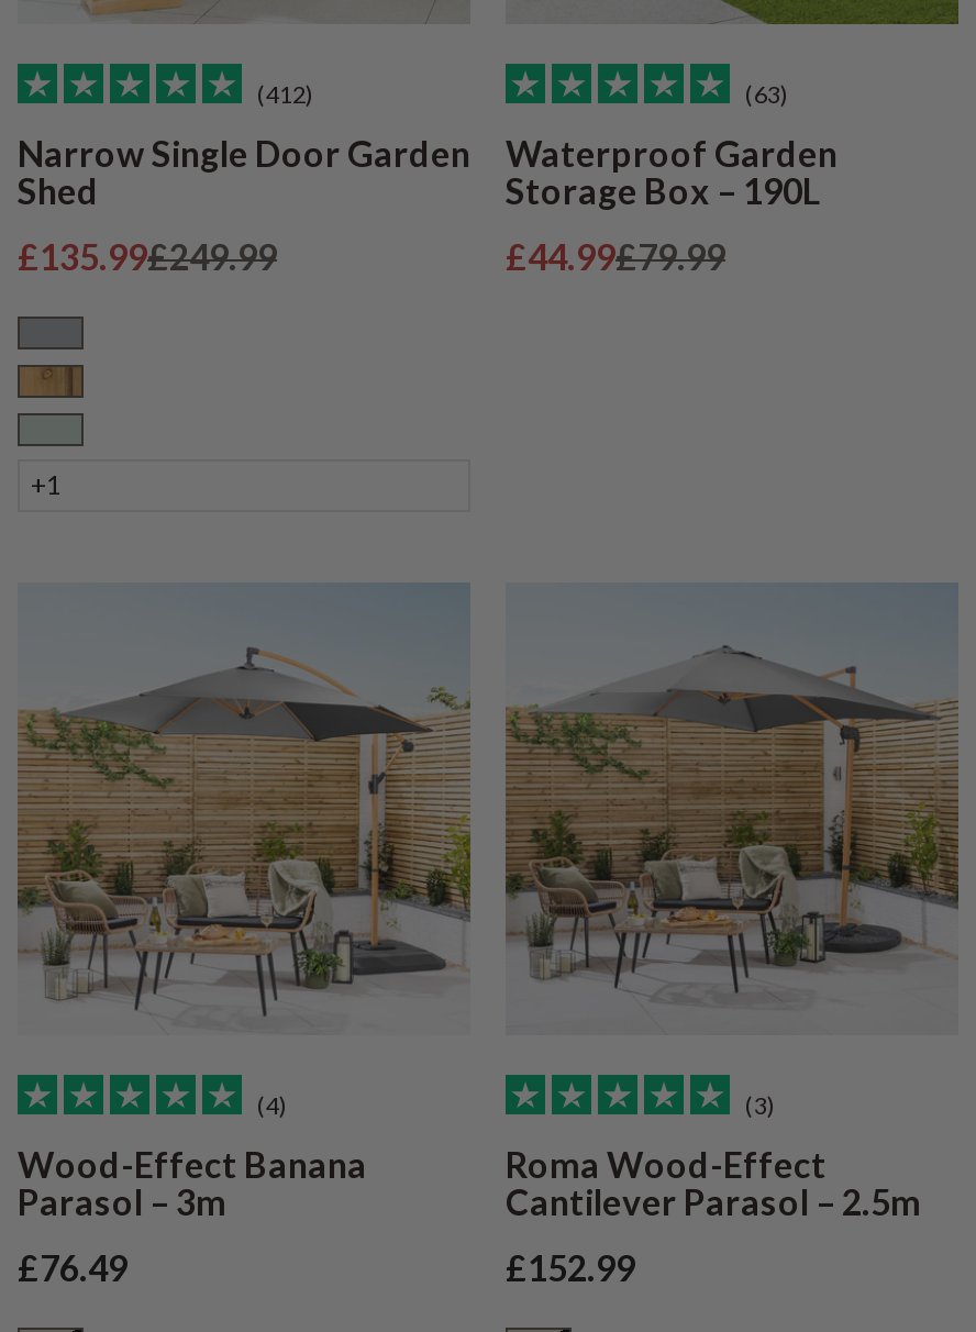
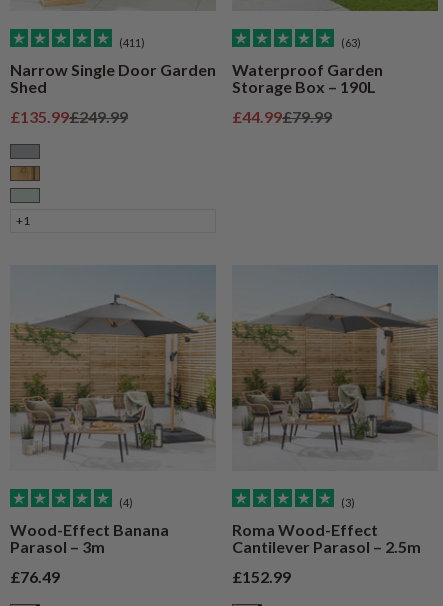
[257,79,314,107] (412) -> [119,36,145,49] (411)

